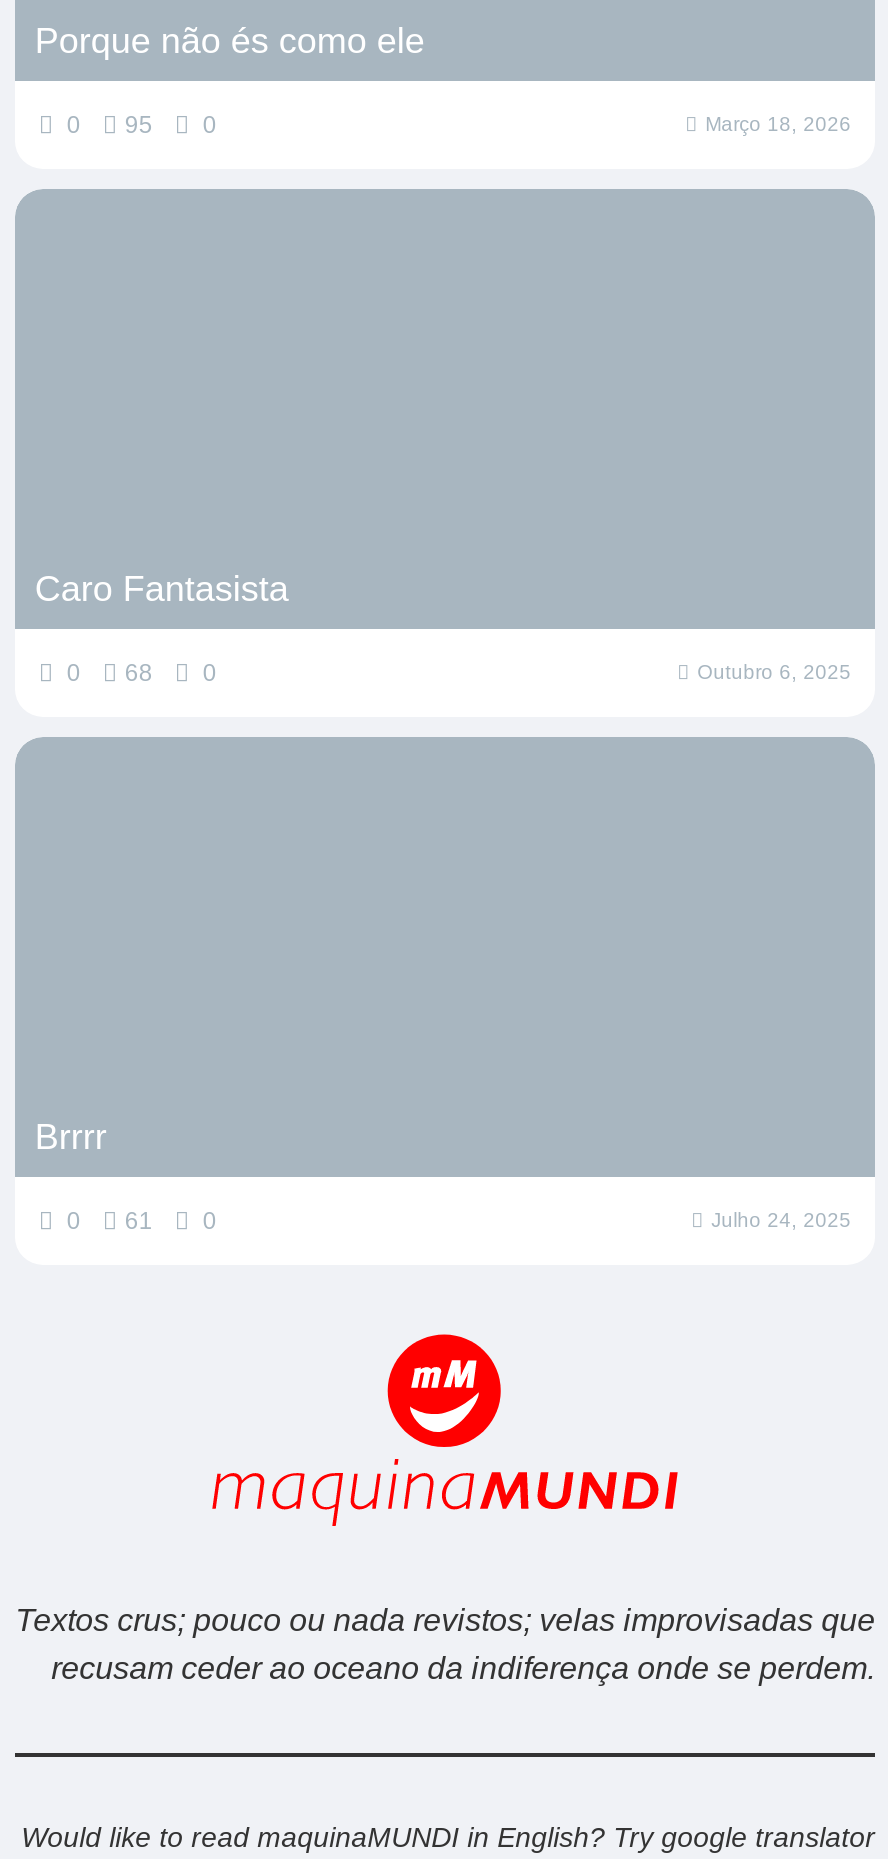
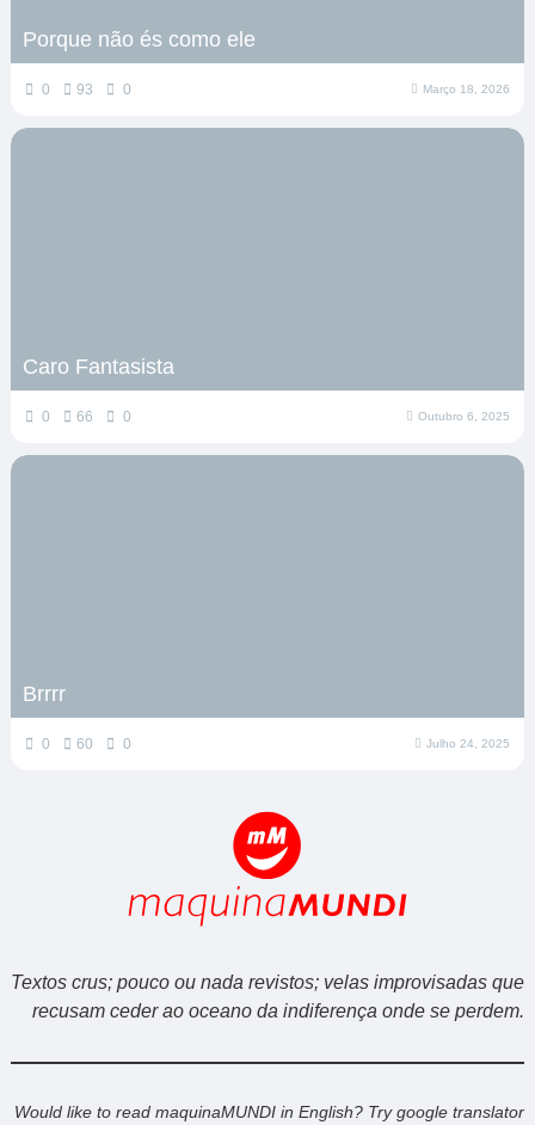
[61,110,217,138] 0 95 0 -> [38,81,131,97] 0 93 0
[61,658,217,686] 0 68 0 -> [38,408,131,425] 0 66 0
[61,1206,217,1234] 0 61 0 -> [38,735,131,752] 0 60 0

